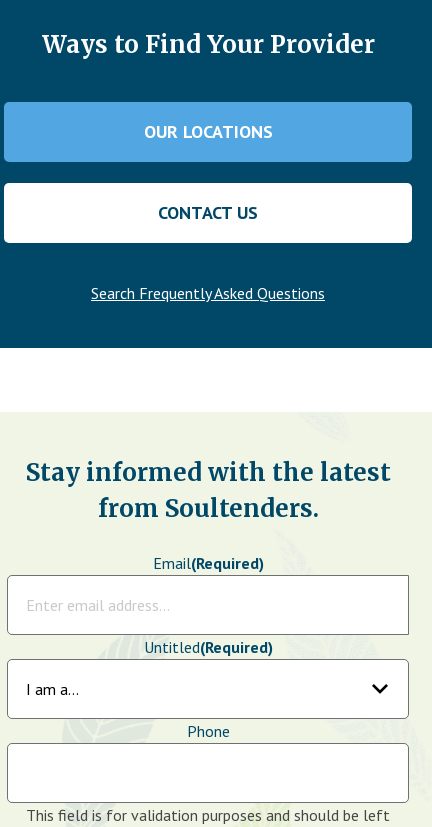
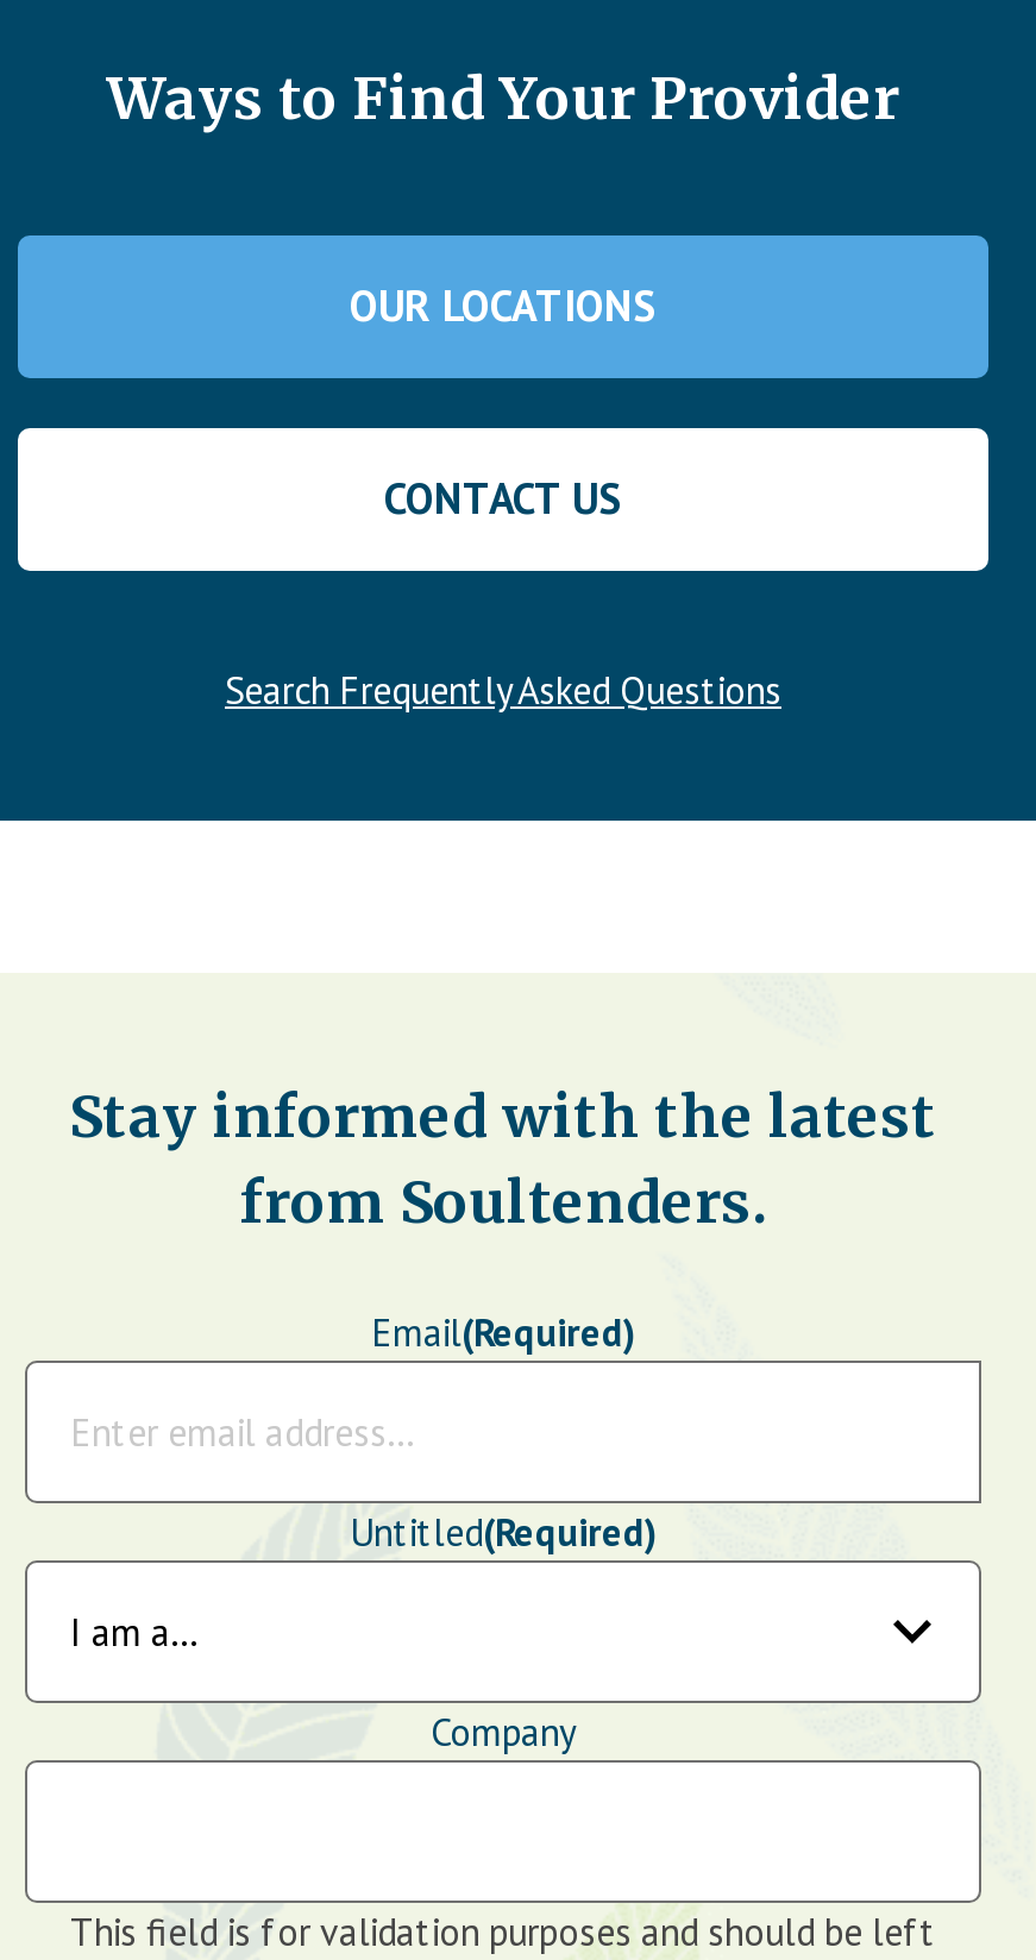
[186,721,229,741] Phone -> [431,1708,576,1756] Company

